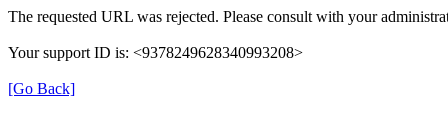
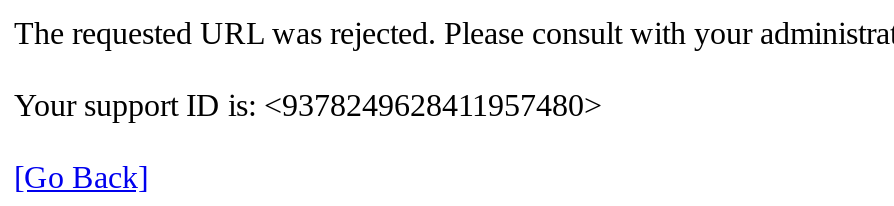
[8,44,303,61] Your support ID is: <9378249628340993208> -> [14,88,602,122] Your support ID is: <9378249628411957480>

